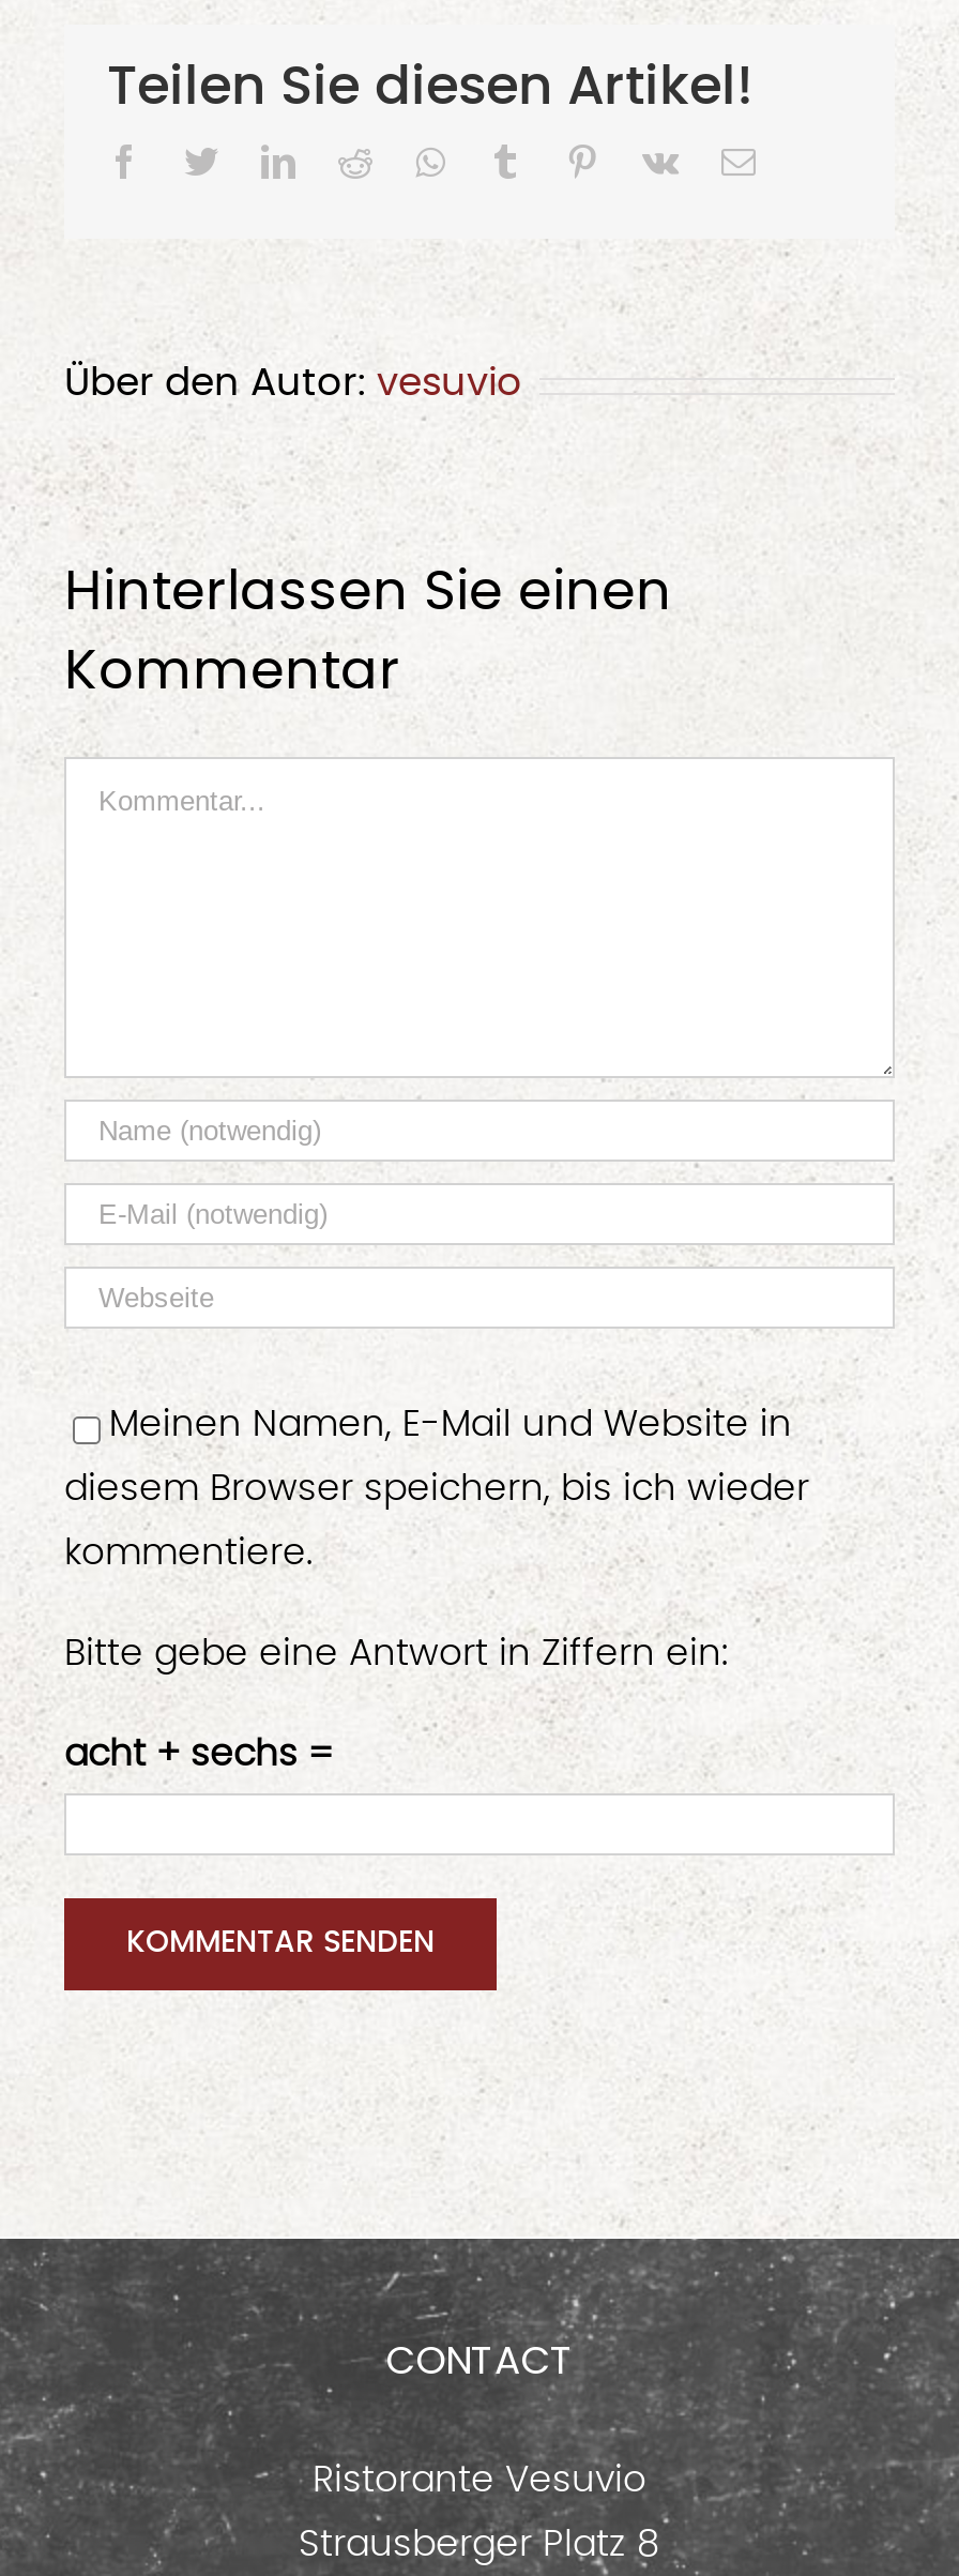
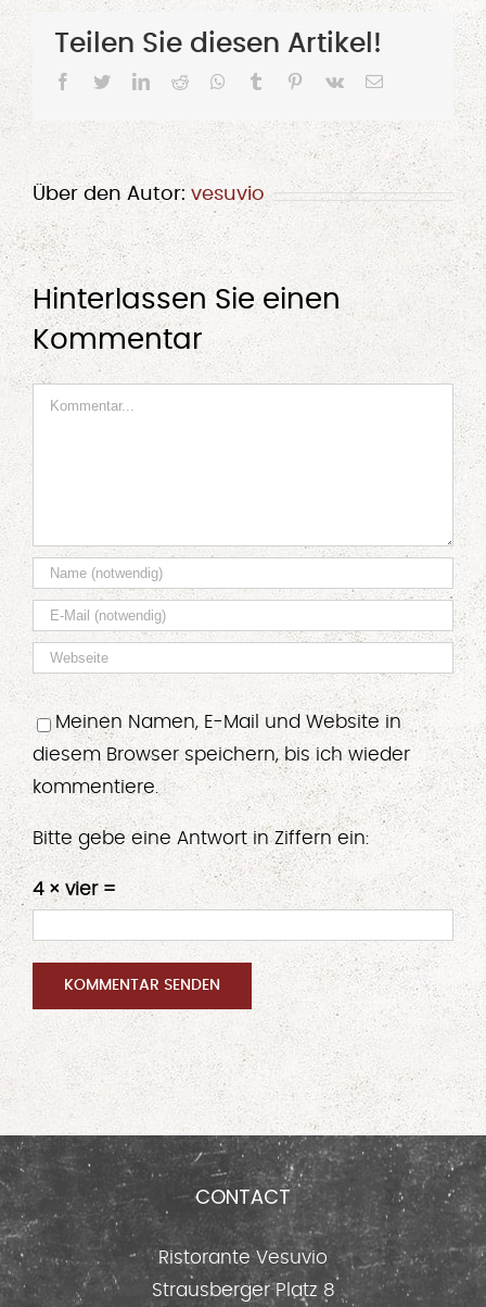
[64,1734,332,1771] acht + sechs = -> [33,880,115,898] 4 × vier =

